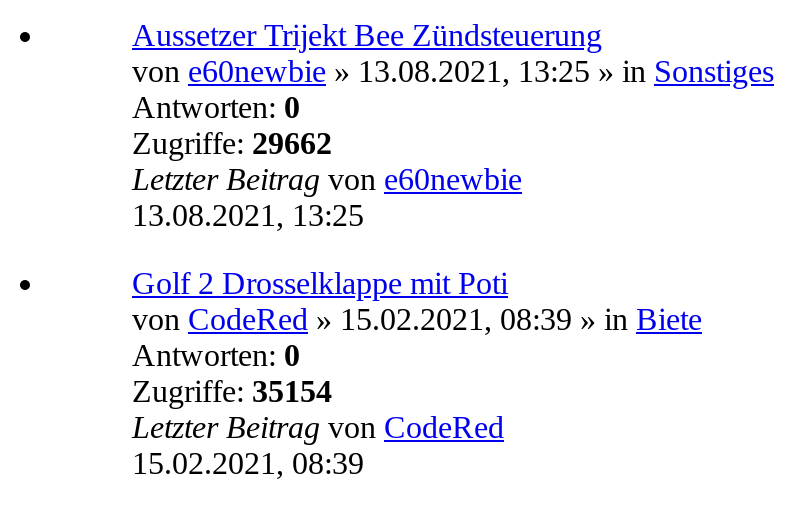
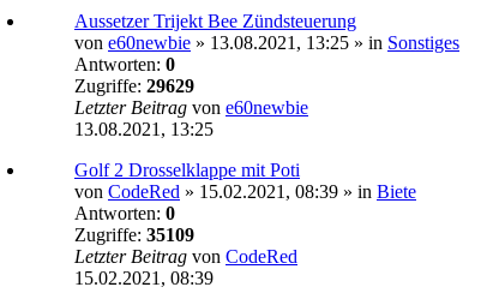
[132,127,332,161] Zugriffe: 29662 -> [74,76,194,96] Zugriffe: 29629
[132,375,332,409] Zugriffe: 35154 -> [74,225,194,245] Zugriffe: 35109

